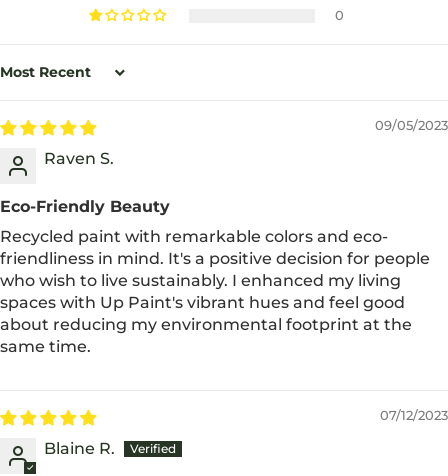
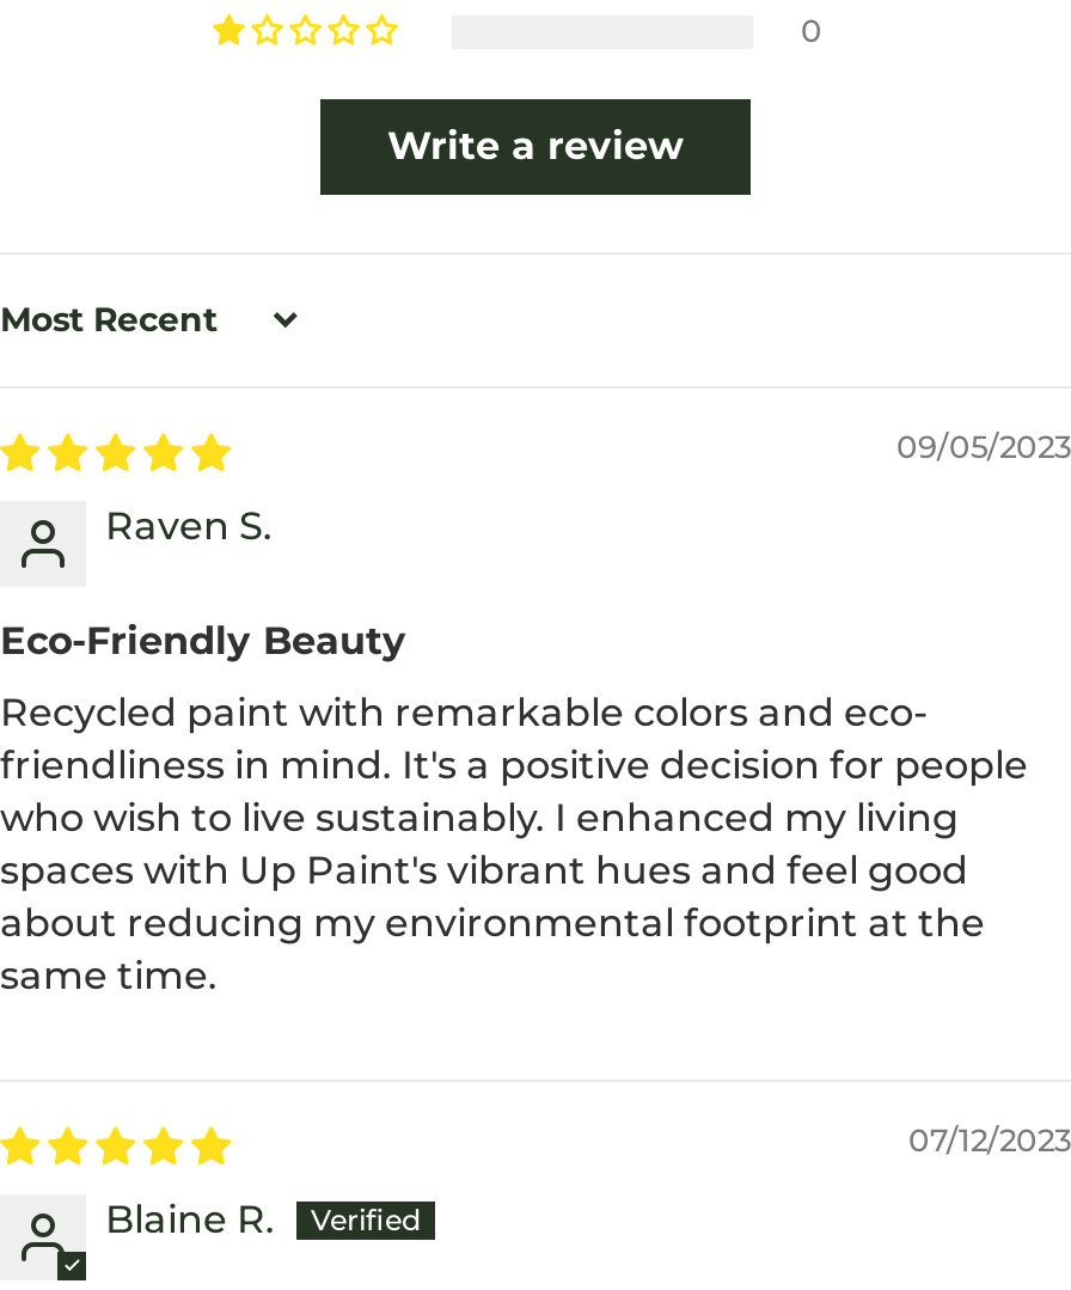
none -> [387,123,684,168] Write a review

